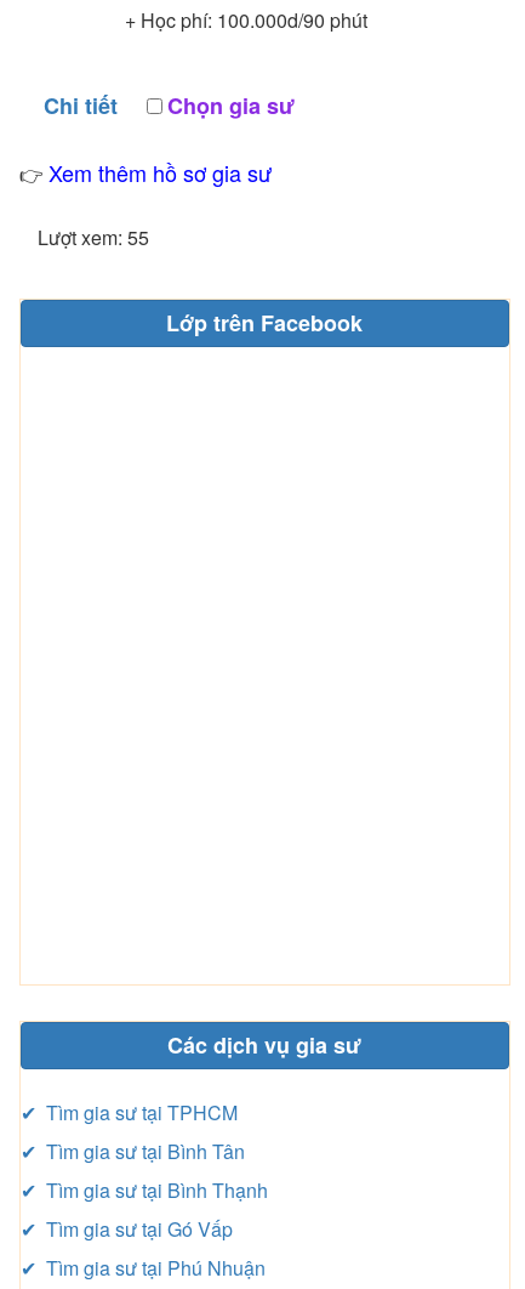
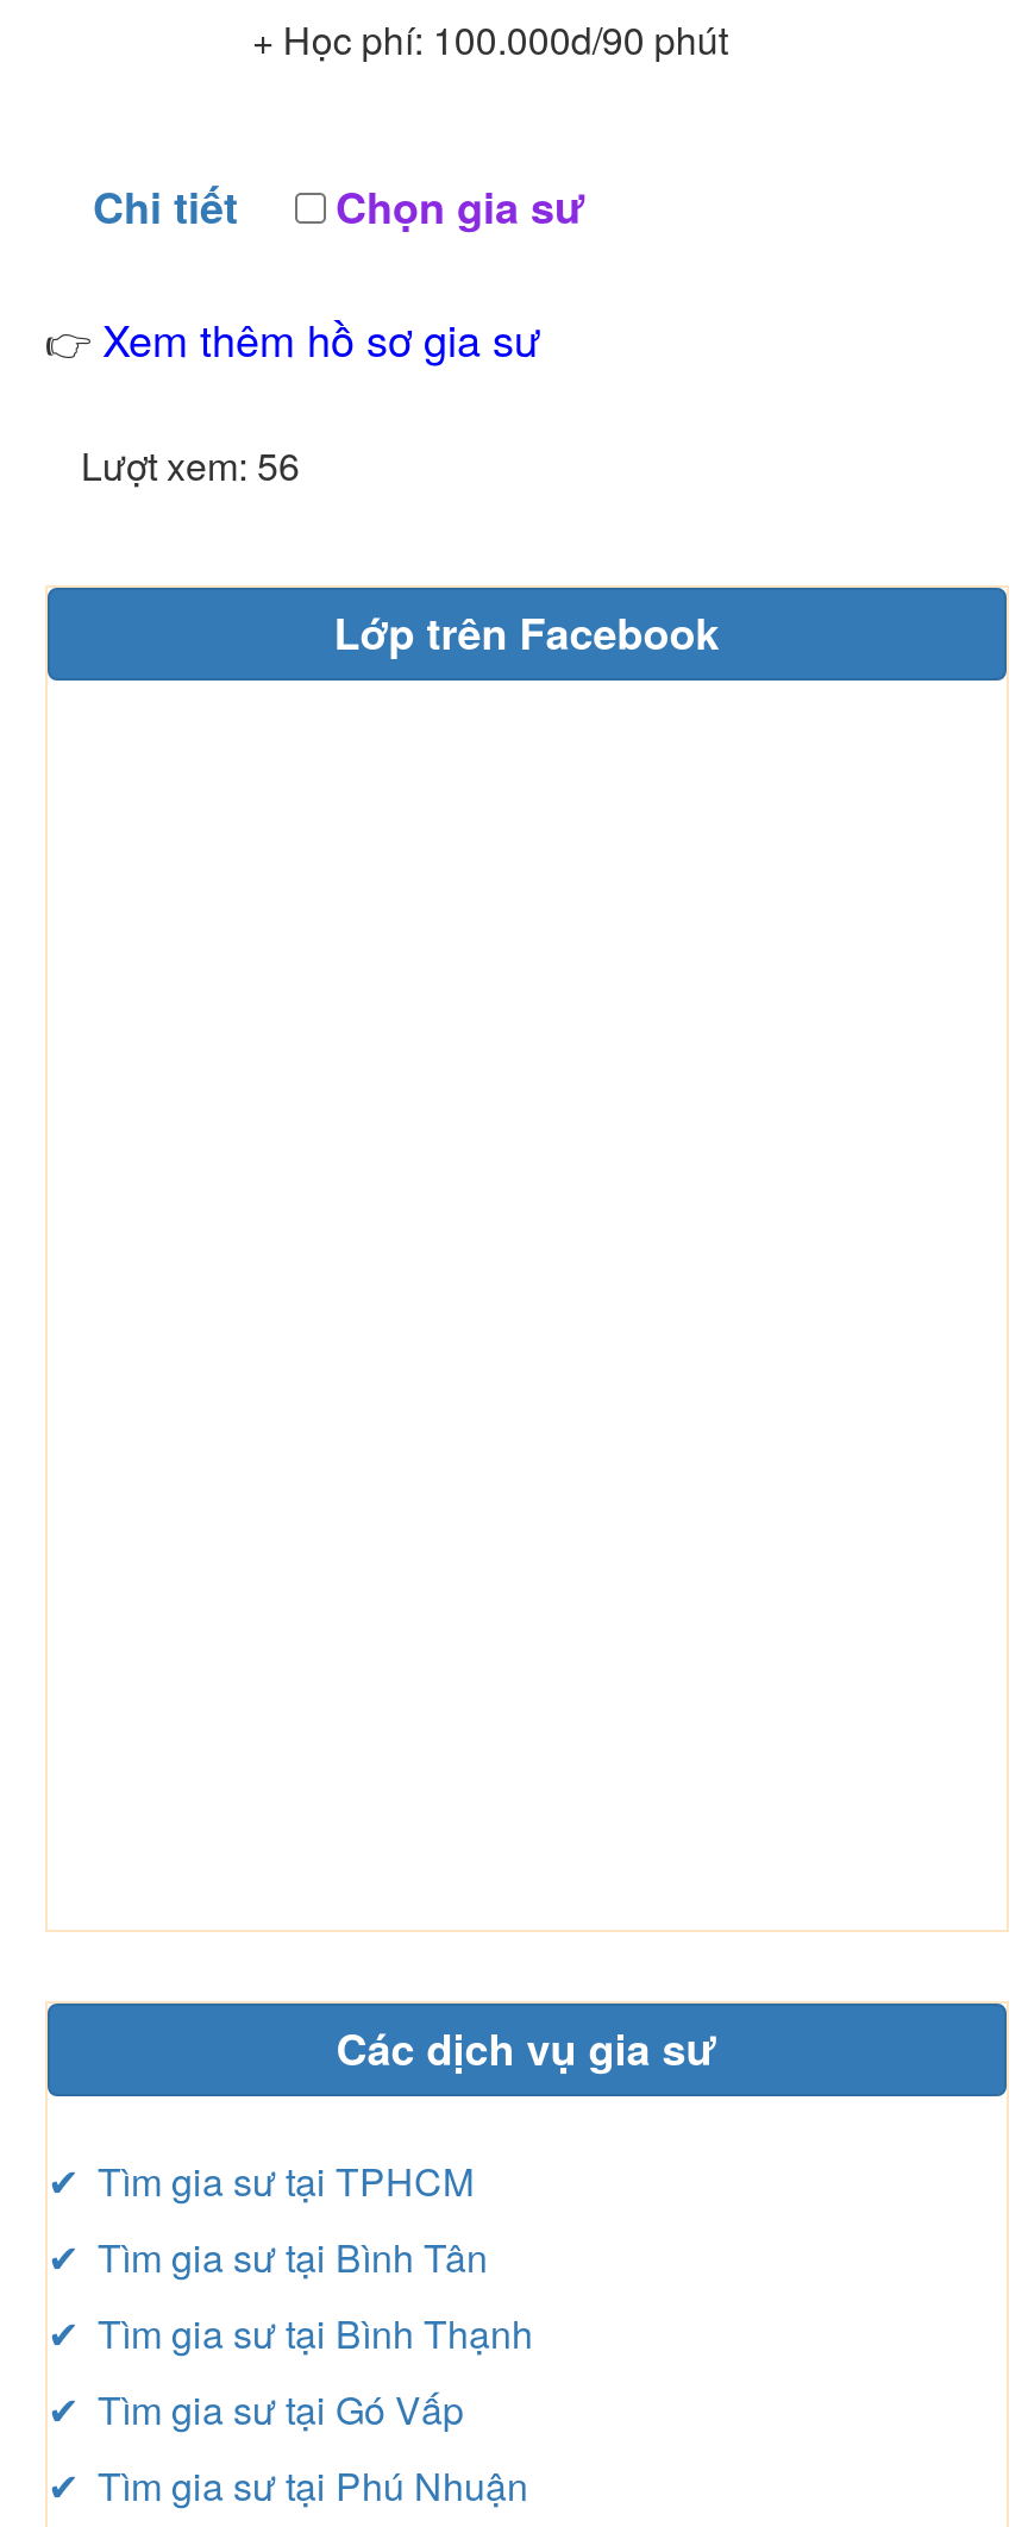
[38,223,149,251] Lượt xem: 55 -> [81,438,300,493] Lượt xem: 56

